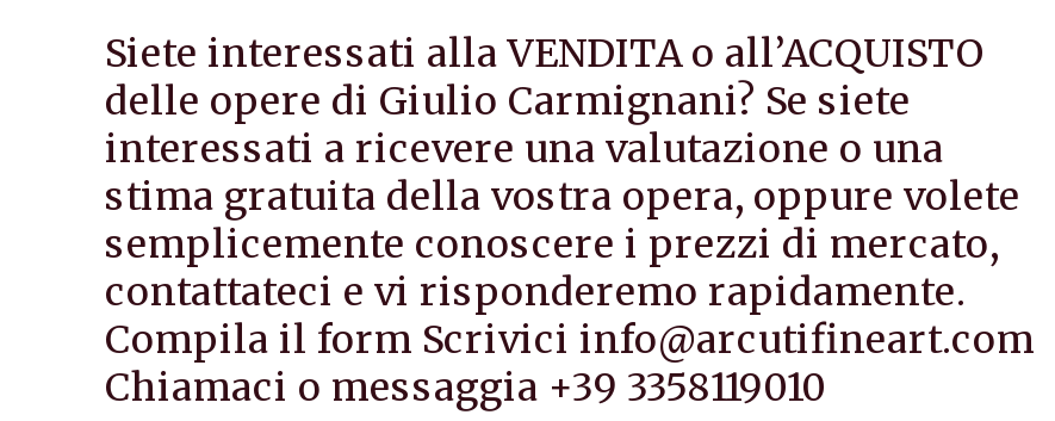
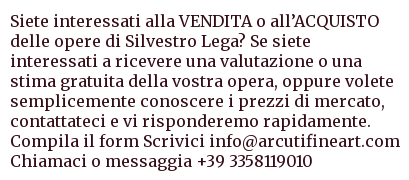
[105,76,911,124] delle opere di Giulio Carmignani? Se siete -> [10,31,311,51] delle opere di Silvestro Lega? Se siete

